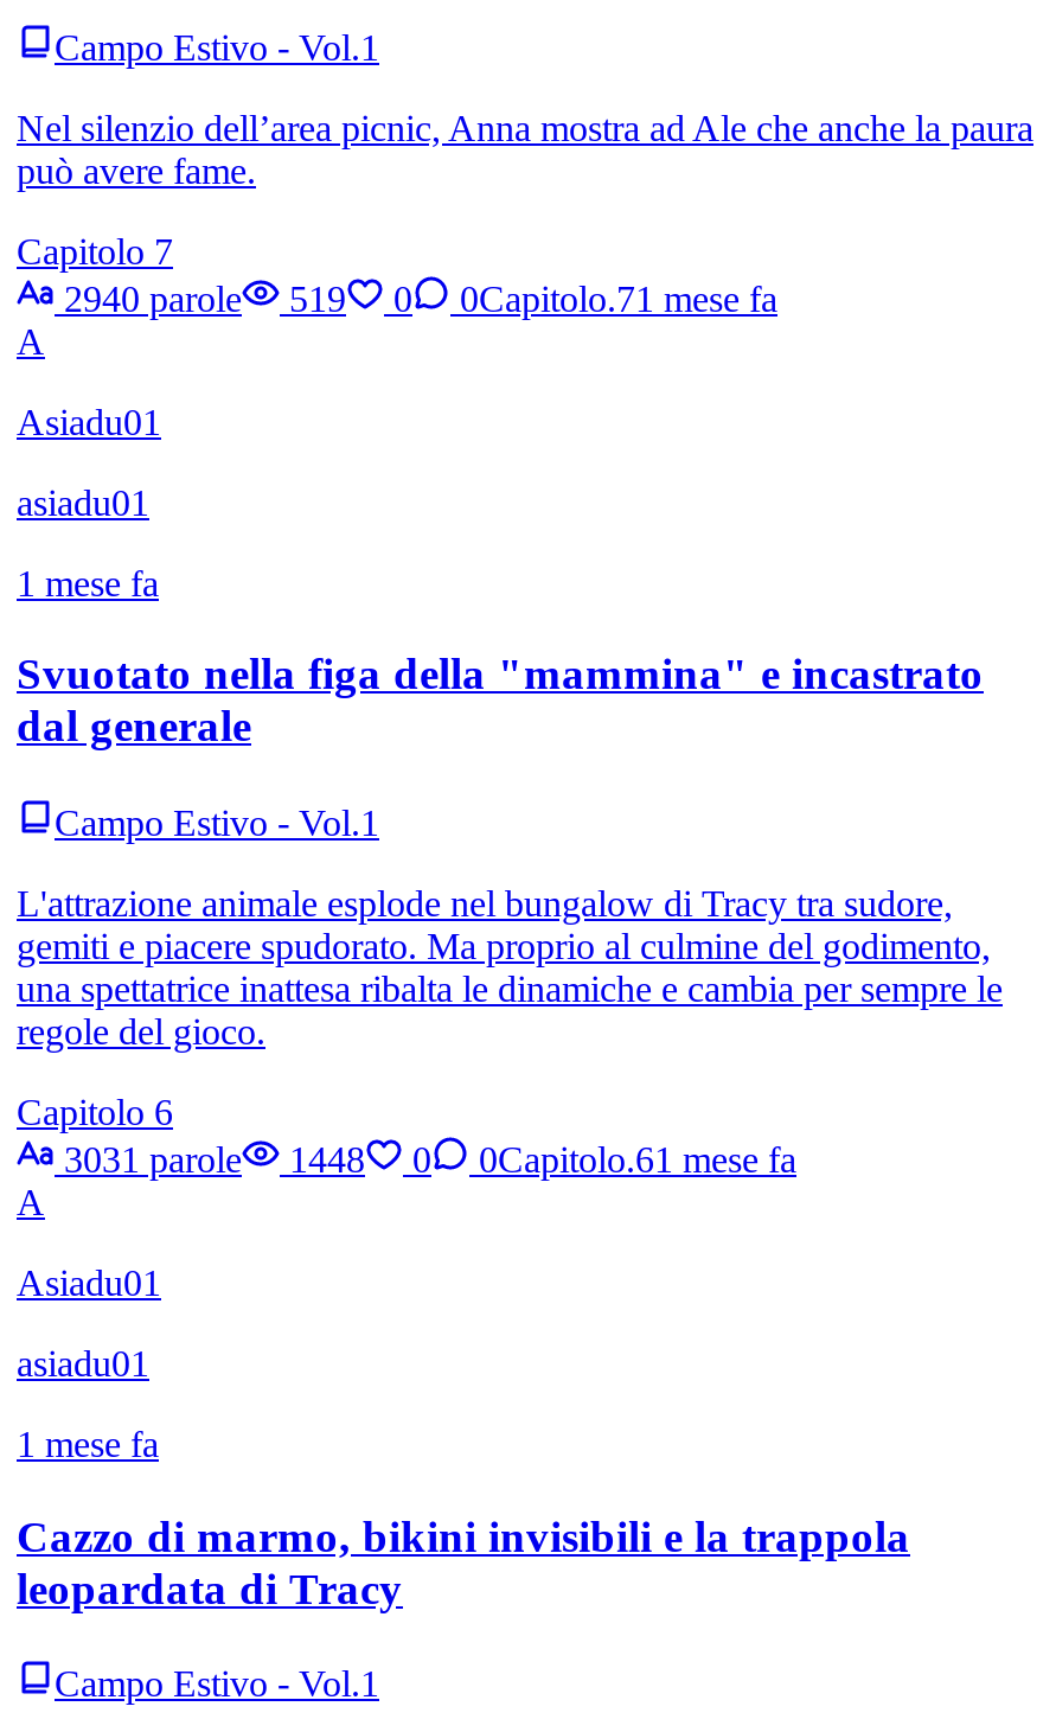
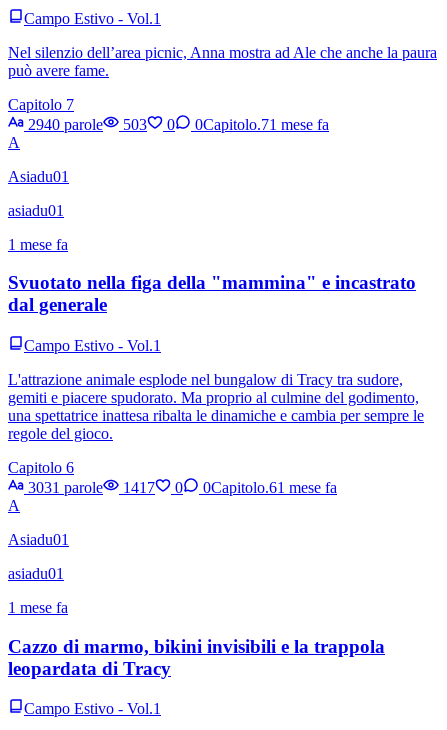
[55,277,777,318] 2940 parole 519 0 0Capitolo.71 mese fa -> [24,115,329,132] 2940 parole 503 0 0Capitolo.71 mese fa
[55,1139,796,1180] 3031 parole 1448 0 0Capitolo.61 mese fa -> [24,479,337,496] 3031 parole 1417 0 0Capitolo.61 mese fa

